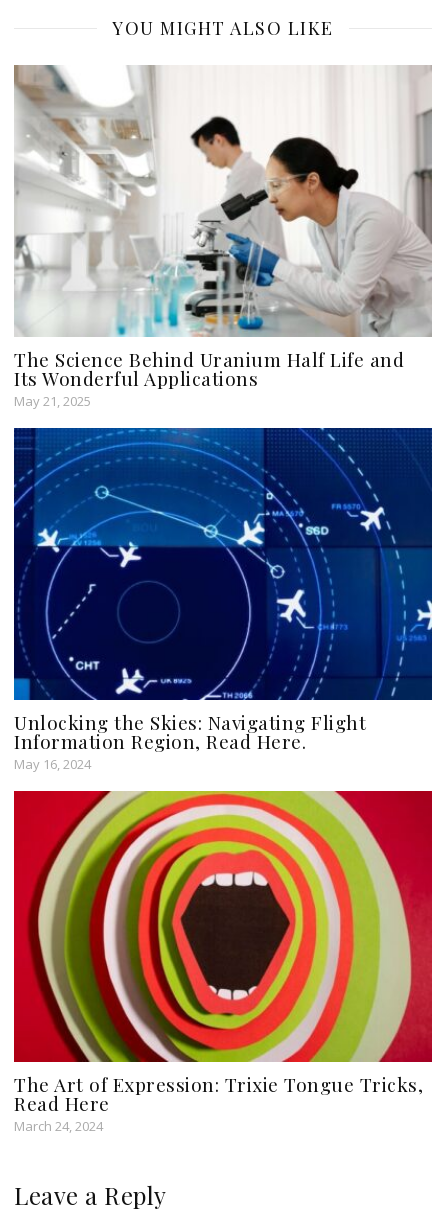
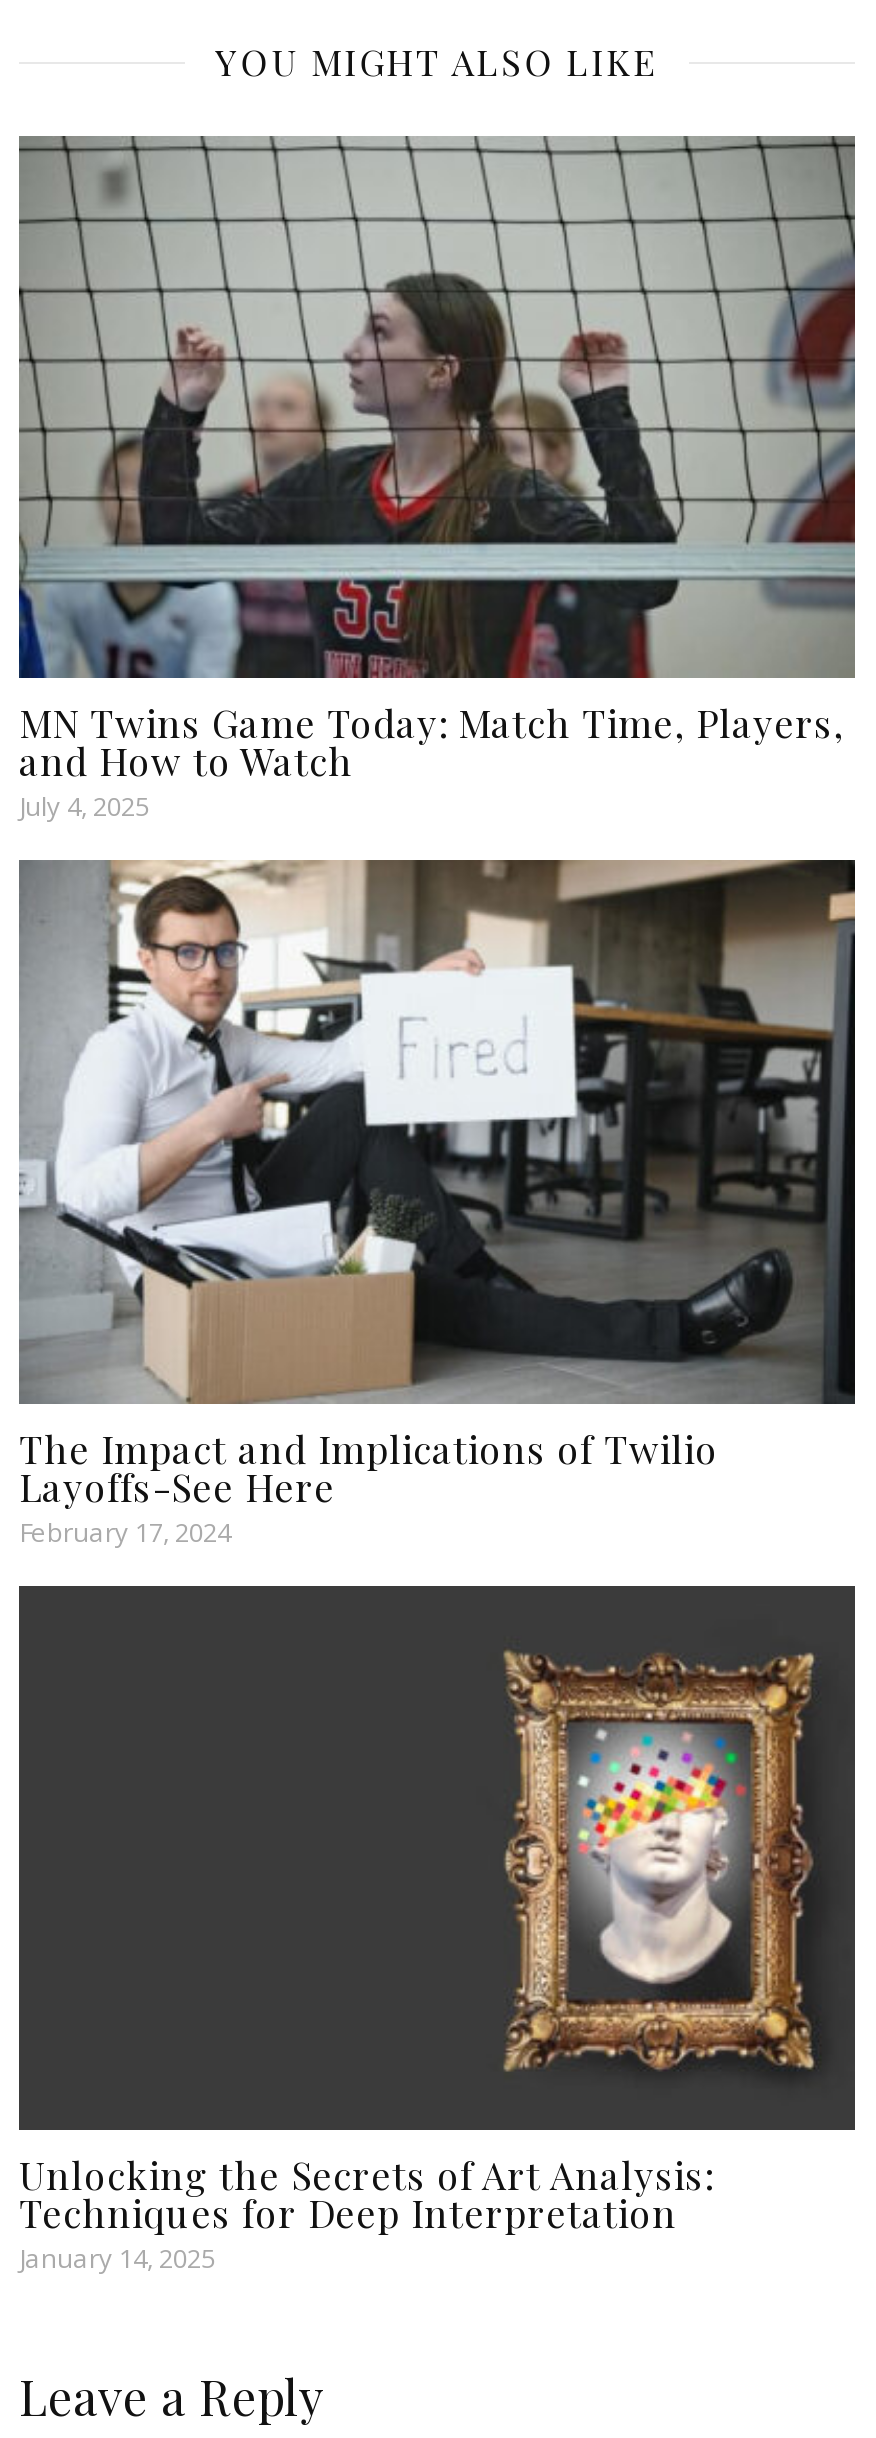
[14,65,432,410] [image] | The Science Behind Uranium Half Life and | Its Wonderful Applications | May 21, 2025 -> [17,134,857,824] [image] | MN Twins Game Today: Match Time, Players, | and How to Watch | July 4, 2025
[13,427,433,773] [image] | Unlocking the Skies: Navigating Flight | Information Region, Read Here. | May 16, 2024 -> [17,858,857,1549] [image] | The Impact and Implications of Twilio | Layoffs-See Here | February 17, 2024
[13,790,433,1135] [image] | The Art of Expression: Trixie Tongue Tricks, | Read Here | March 24, 2024 -> [17,1584,857,2275] [image] | Unlocking the Secrets of Art Analysis: | Techniques for Deep Interpretation | January 14, 2025

